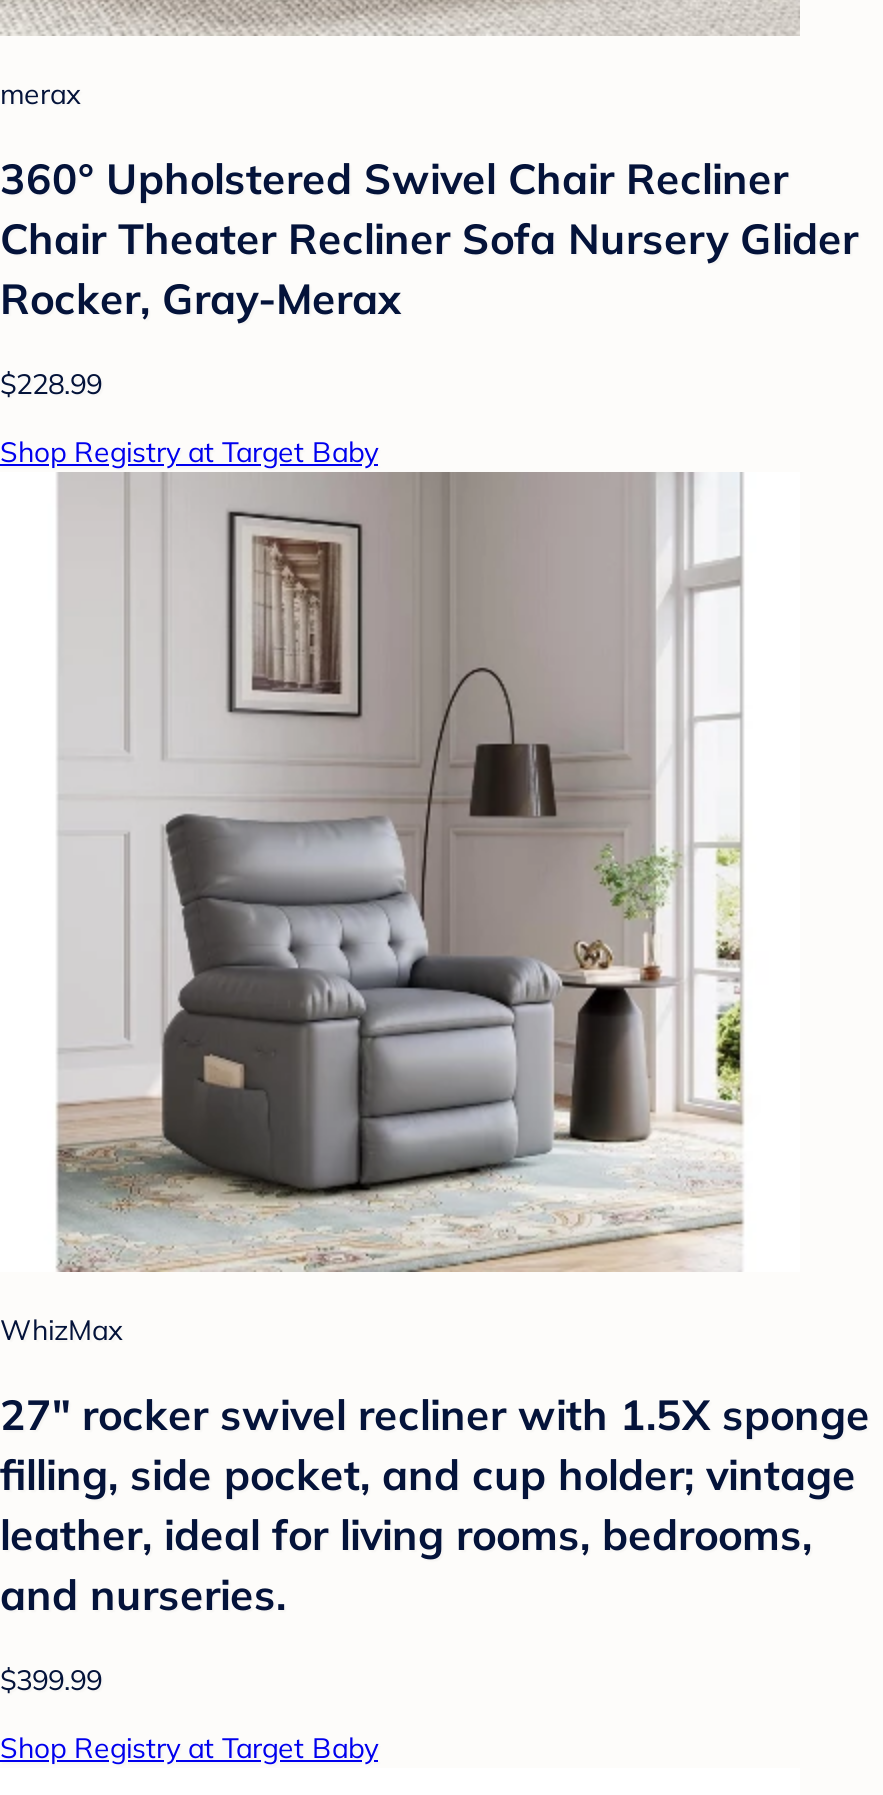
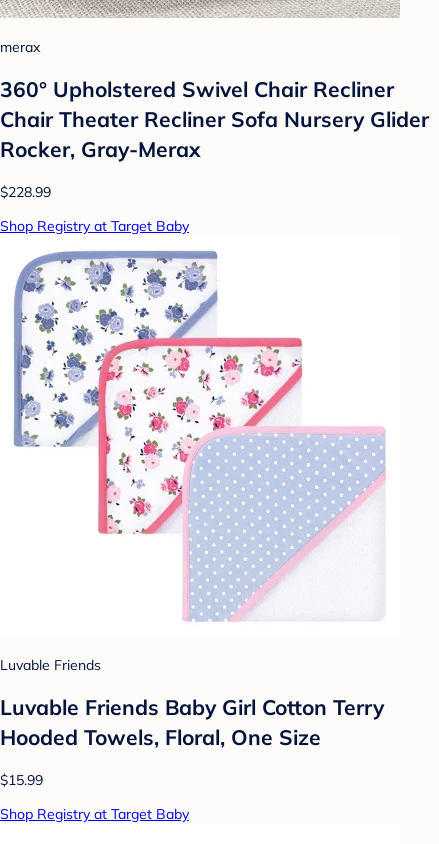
[0,470,760,1348] [image] | WhizMax -> [0,236,386,674] [image] | Luvable Friends
[0,1388,870,1620] 27" rocker swivel recliner with 1.5X sponge | filling, side pocket, and cup holder; vintage | leather, ideal for living rooms, bedrooms, | and nurseries. -> [0,694,384,750] Luvable Friends Baby Girl Cotton Terry | Hooded Towels, Floral, One Size
[0,1661,102,1697] $399.99 -> [0,771,43,789] $15.99

